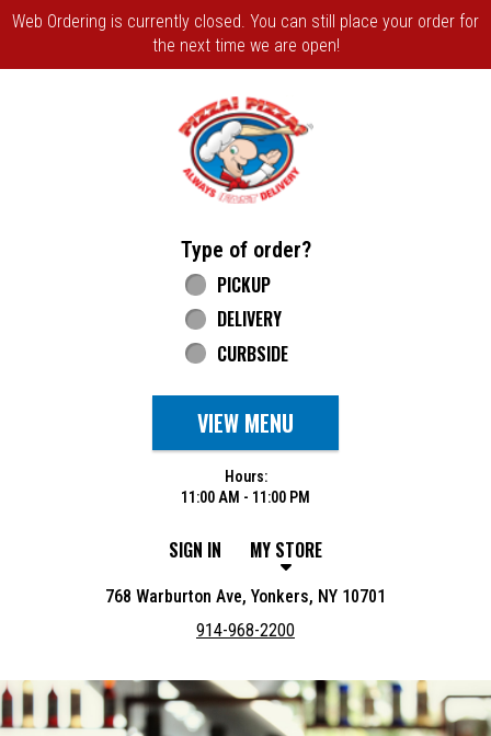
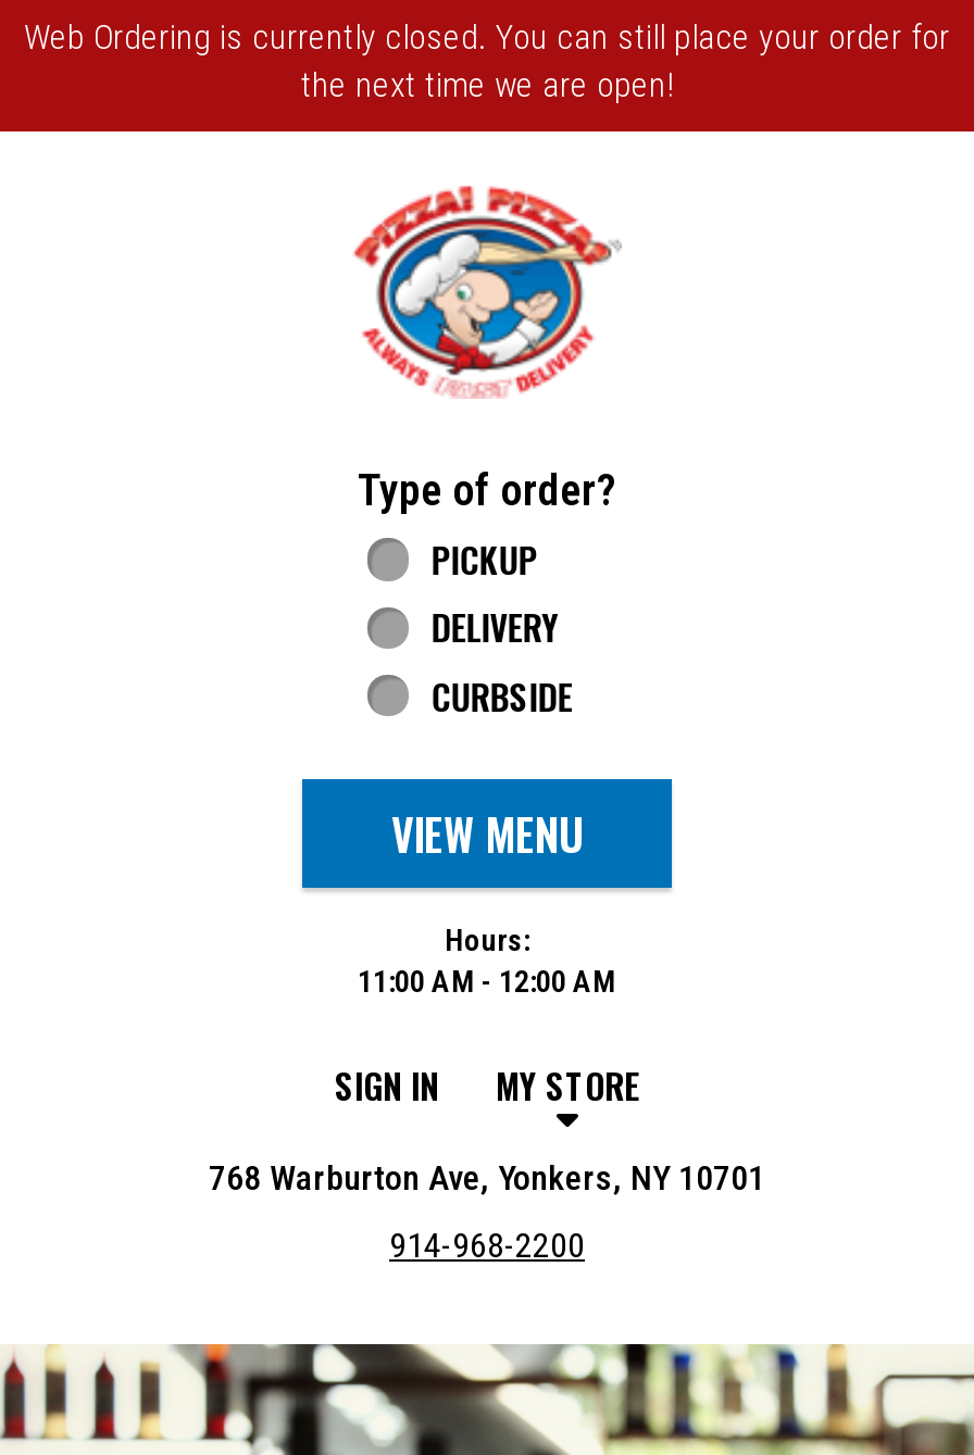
[181,489,310,506] 11:00 AM - 11:00 PM -> [358,964,616,999] 11:00 AM - 12:00 AM

